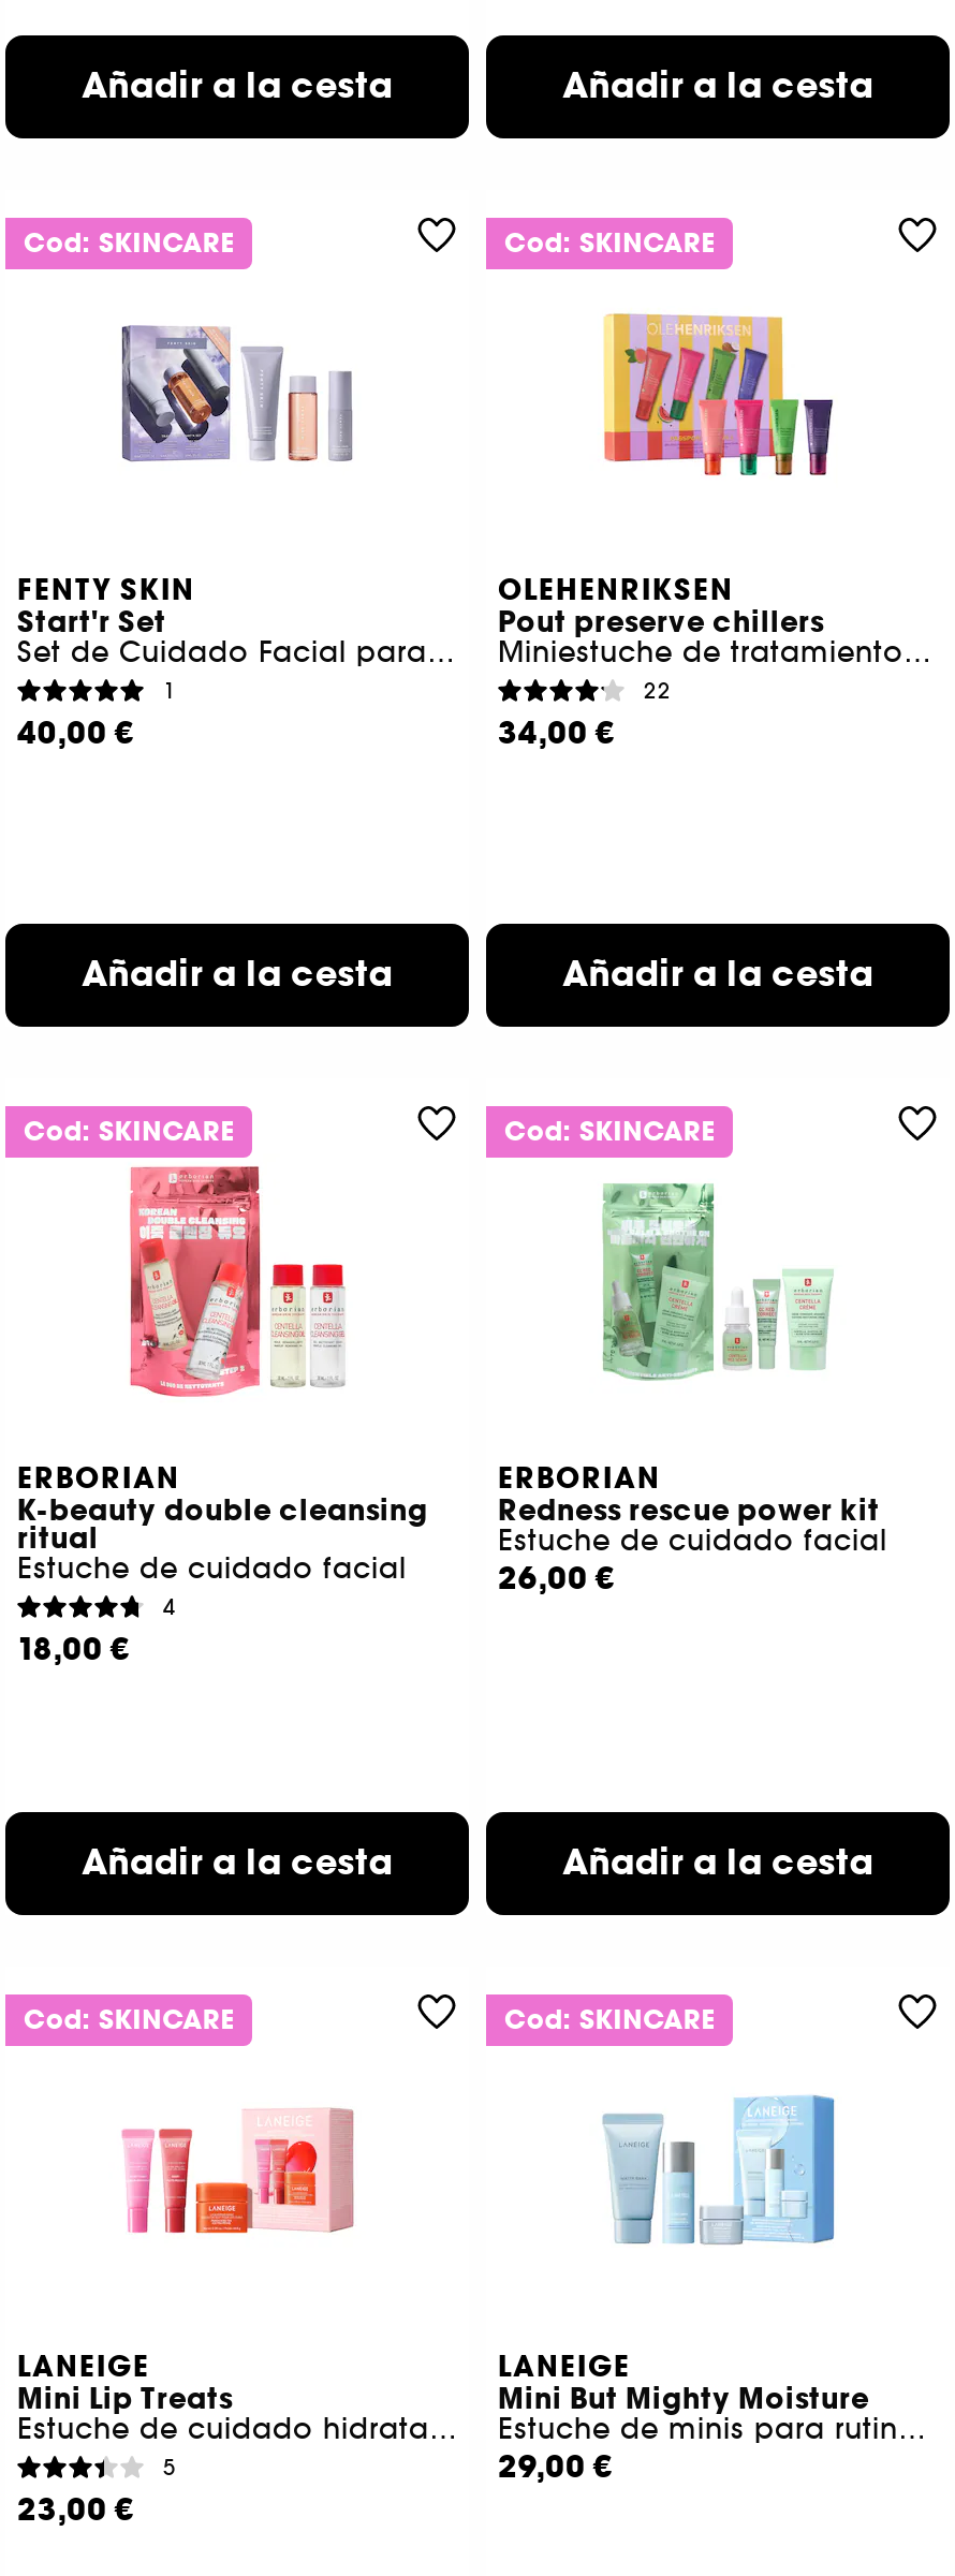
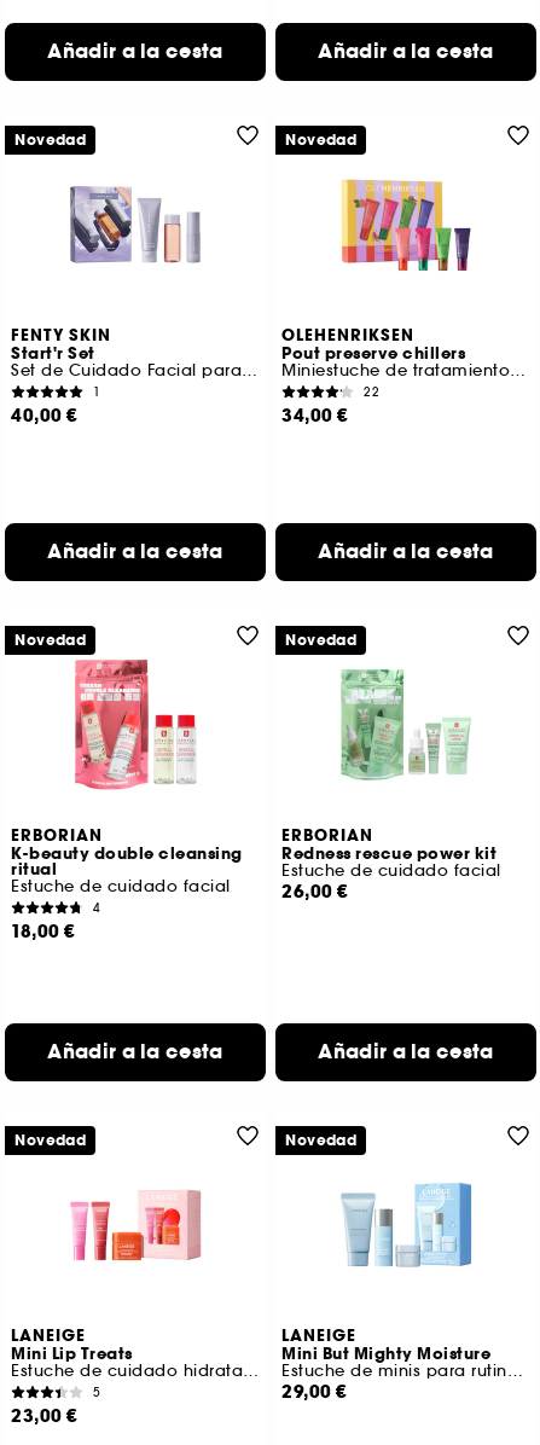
[24,226,234,261] Cod: SKINCARE -> [15,130,86,150] Novedad
[504,226,715,261] Cod: SKINCARE -> [286,130,357,150] Novedad
[24,1115,234,1149] Cod: SKINCARE -> [15,631,86,650] Novedad
[504,1115,715,1149] Cod: SKINCARE -> [286,631,357,650] Novedad
[24,2003,234,2037] Cod: SKINCARE -> [15,1131,86,1150] Novedad
[504,2003,715,2037] Cod: SKINCARE -> [286,1131,357,1150] Novedad

